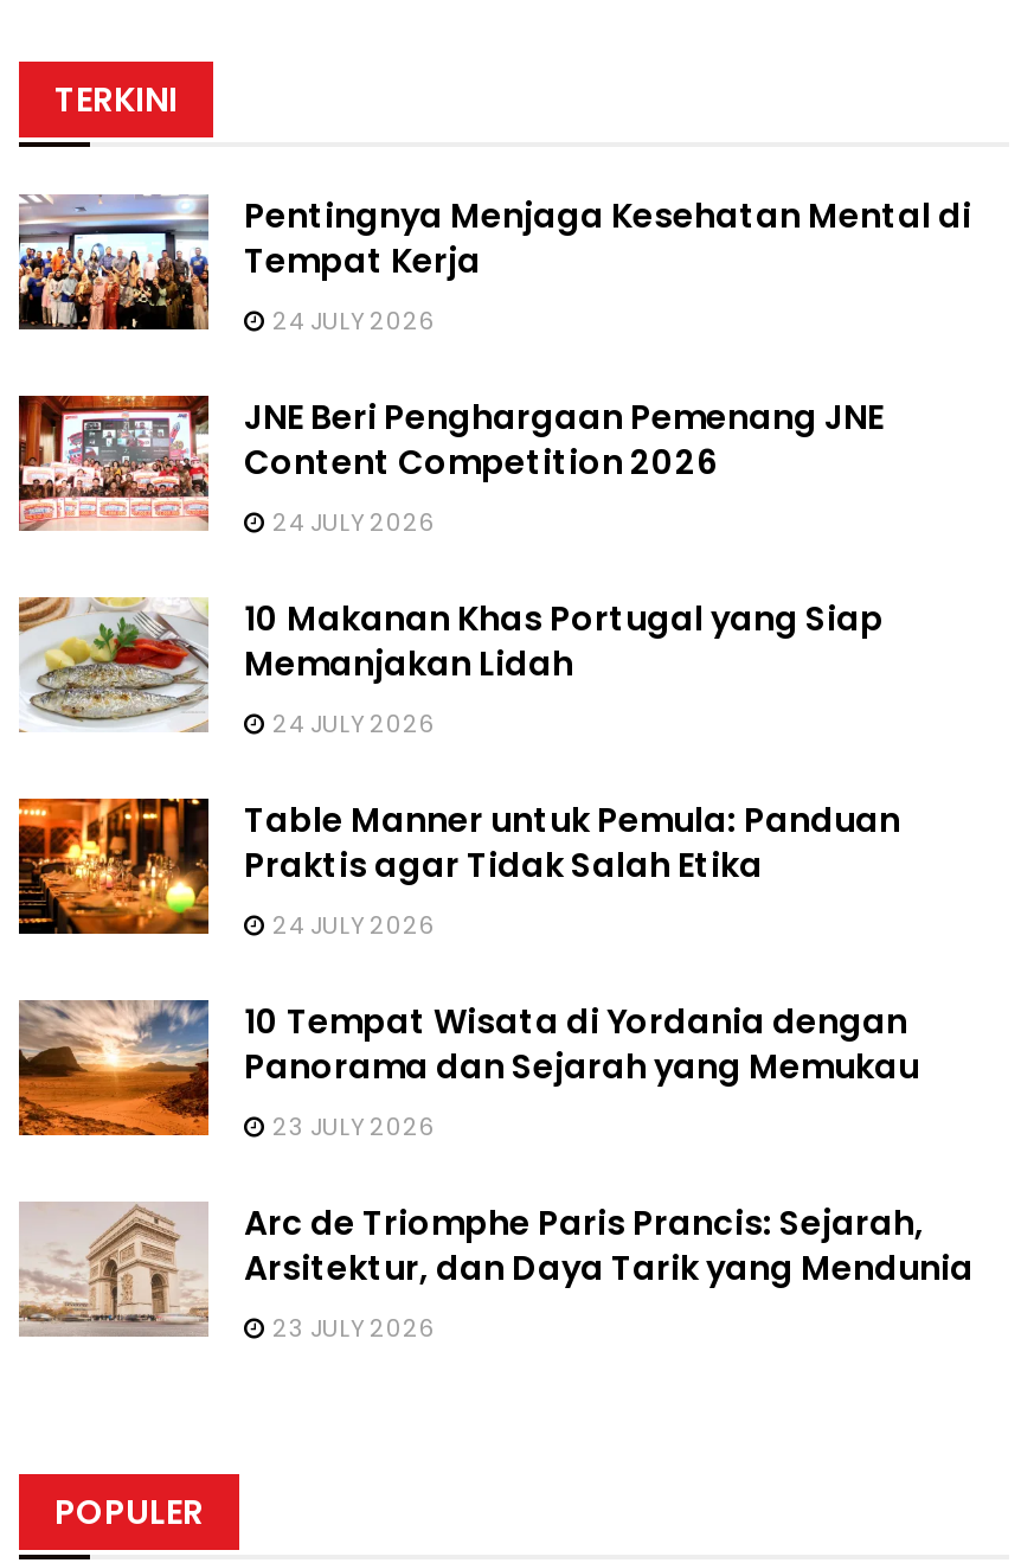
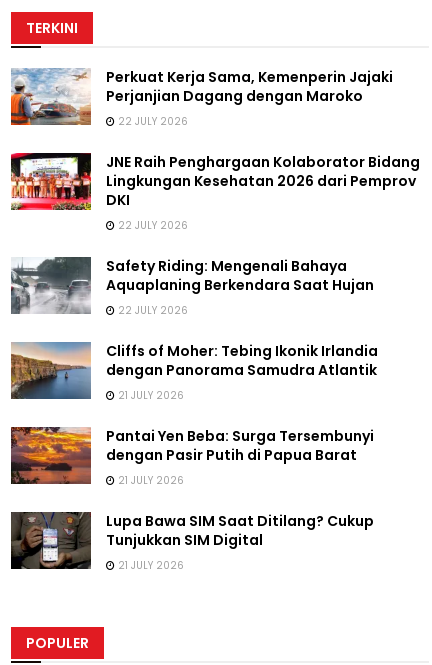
[17,191,971,338] [image] | Pentingnya Menjaga Kesehatan Mental di | Tempat Kerja | 24 JULY 2026 -> [10,66,393,128] [image] | Perkuat Kerja Sama, Kemenperin Jajaki | Perjanjian Dagang dengan Maroko | 22 JULY 2026
[17,392,884,539] [image] | JNE Beri Penghargaan Pemenang JNE | Content Competition 2026 | 24 JULY 2026 -> [10,151,420,232] [image] | JNE Raih Penghargaan Kolaborator Bidang | Lingkungan Kesehatan 2026 dari Pemprov | DKI | 22 JULY 2026
[17,594,884,741] [image] | 10 Makanan Khas Portugal yang Siap | Memanjakan Lidah | 24 JULY 2026 -> [10,255,374,317] [image] | Safety Riding: Mengenali Bahaya | Aquaplaning Berkendara Saat Hujan | 22 JULY 2026
[17,795,900,942] [image] | Table Manner untuk Pemula: Panduan | Praktis agar Tidak Salah Etika | 24 JULY 2026 -> [10,340,378,402] [image] | Cliffs of Moher: Tebing Ikonik Irlandia | dengan Panorama Samudra Atlantik | 21 JULY 2026
[17,997,919,1144] [image] | 10 Tempat Wisata di Yordania dengan | Panorama dan Sejarah yang Memukau | 23 JULY 2026 -> [10,425,374,487] [image] | Pantai Yen Beba: Surga Tersembunyi | dengan Pasir Putih di Papua Barat | 21 JULY 2026
[17,1198,974,1345] [image] | Arc de Triomphe Paris Prancis: Sejarah, | Arsitektur, dan Daya Tarik yang Mendunia | 23 JULY 2026 -> [10,510,374,572] [image] | Lupa Bawa SIM Saat Ditilang? Cukup | Tunjukkan SIM Digital | 21 JULY 2026

